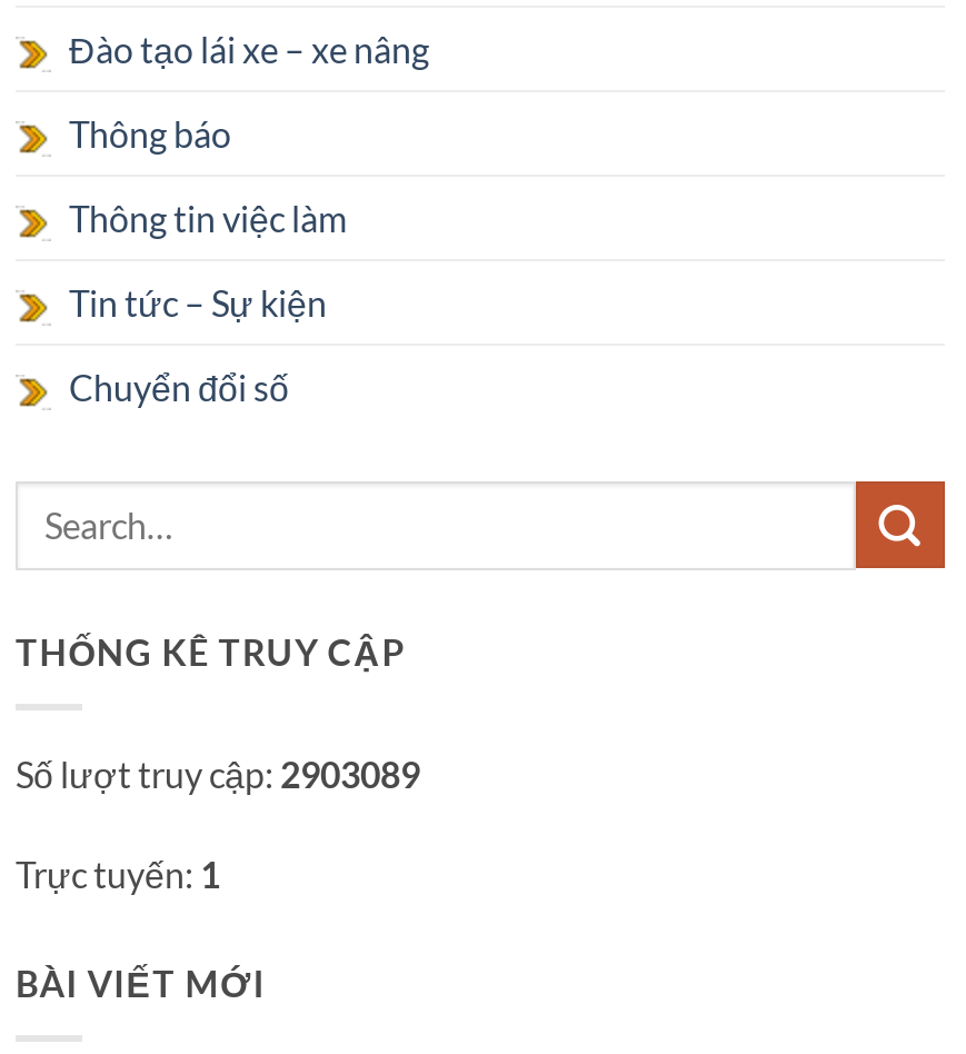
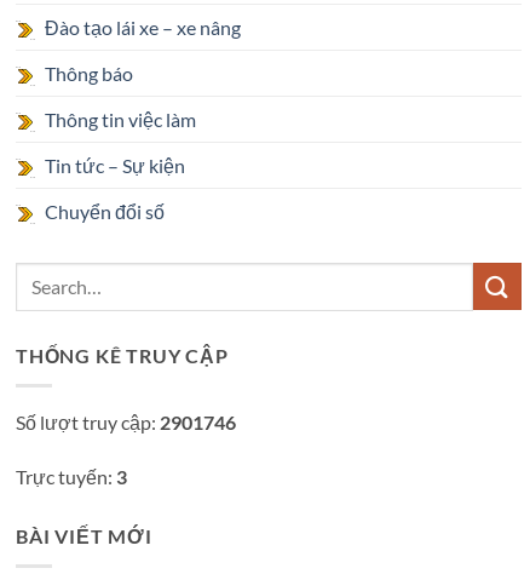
[16,752,420,794] Số lượt truy cập: 2903089 -> [16,410,236,433] Số lượt truy cập: 2901746
[16,853,220,896] Trực tuyến: 1 -> [16,465,127,488] Trực tuyến: 3

